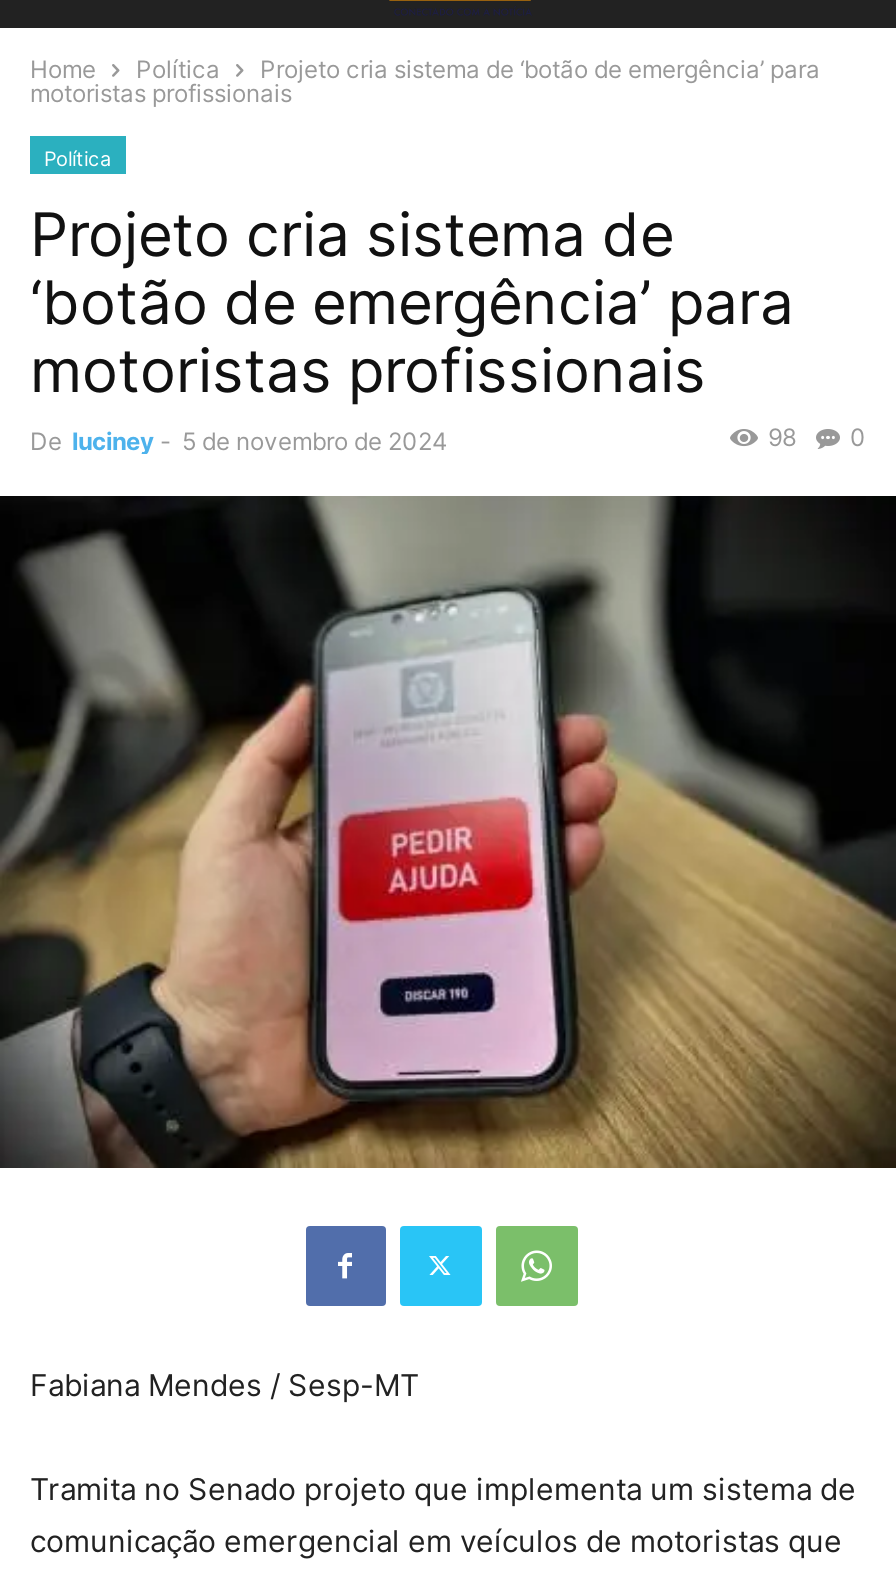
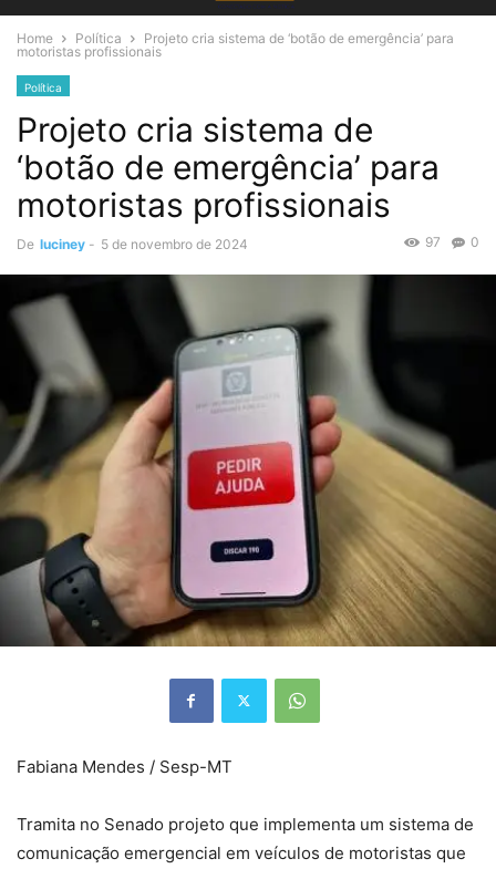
[768,422,866,452] 98 0 -> [425,234,479,250] 97 0

